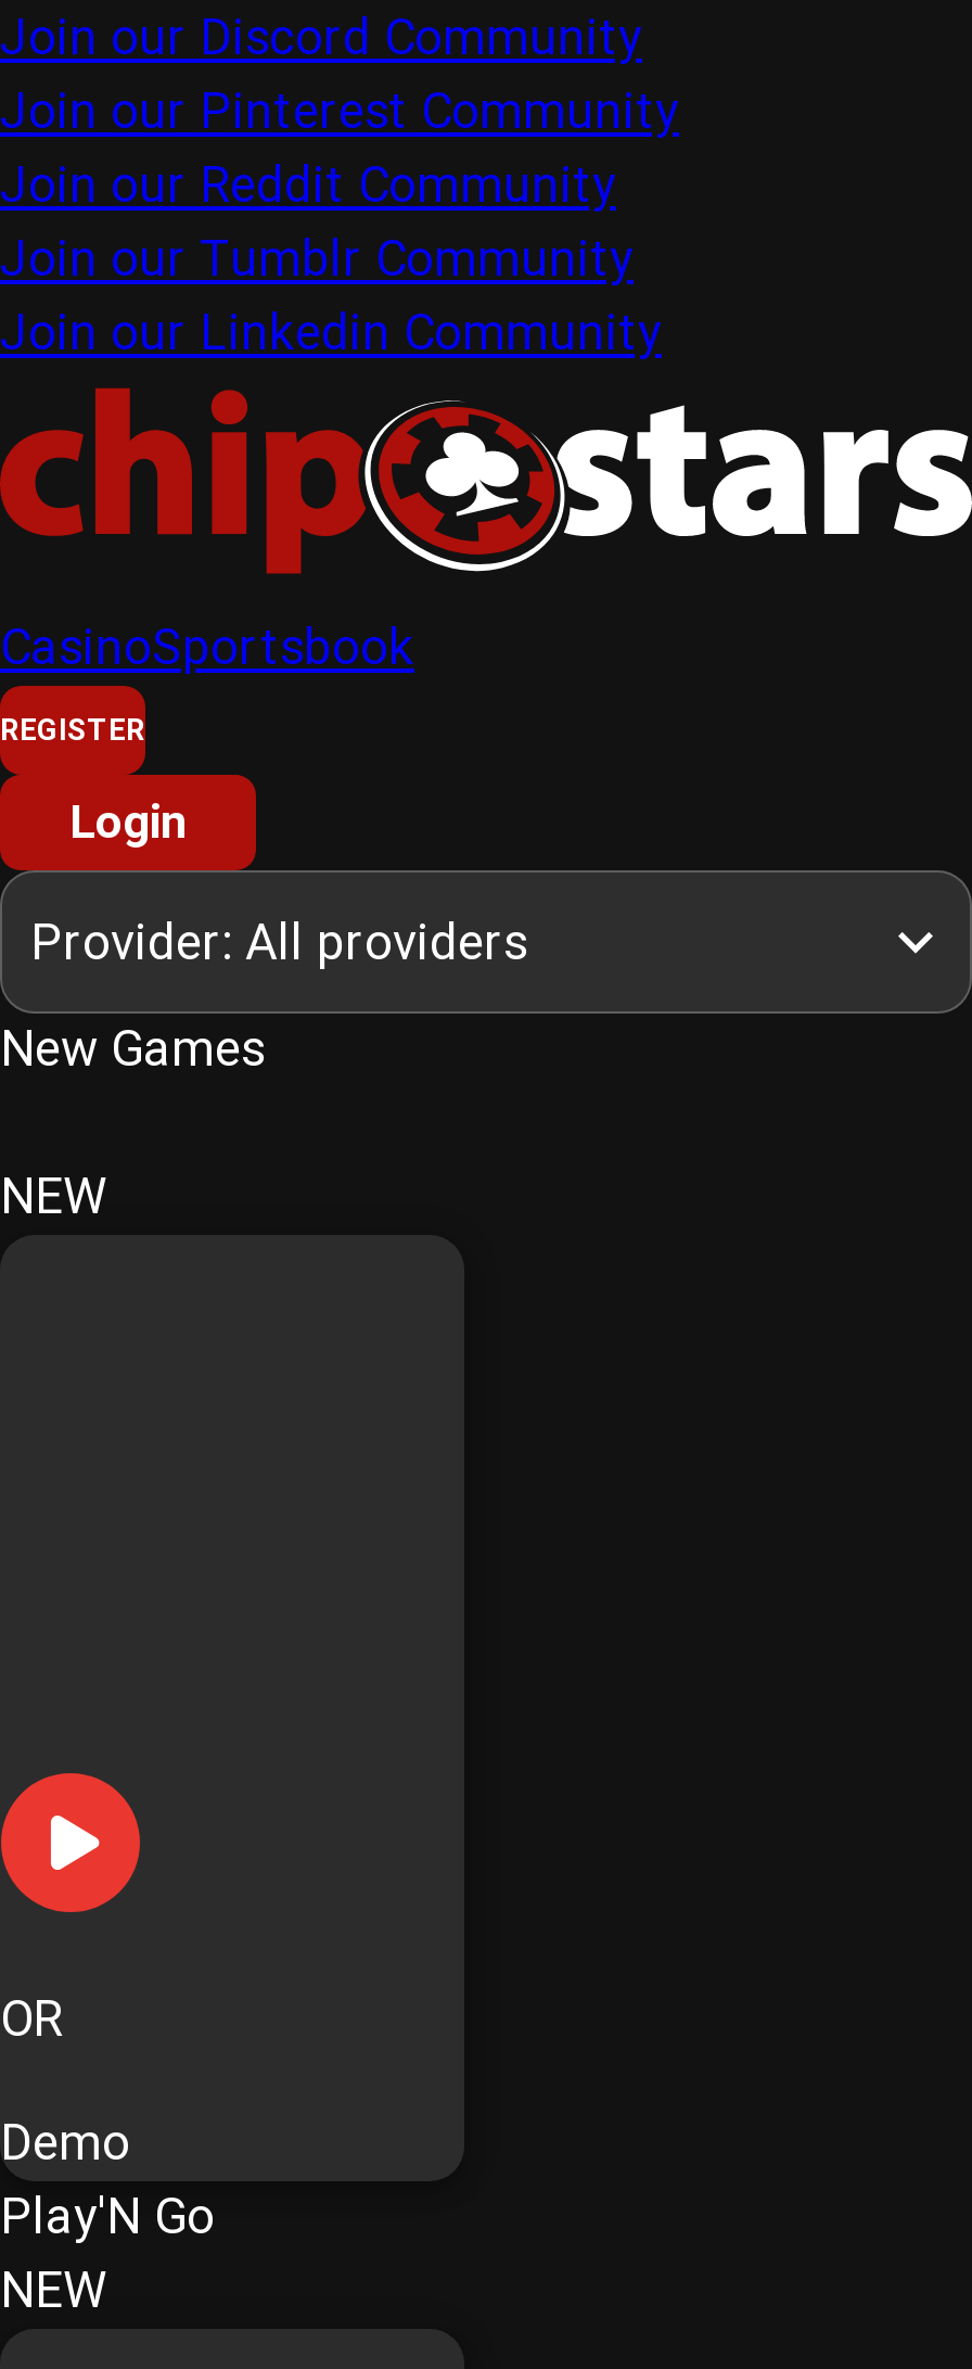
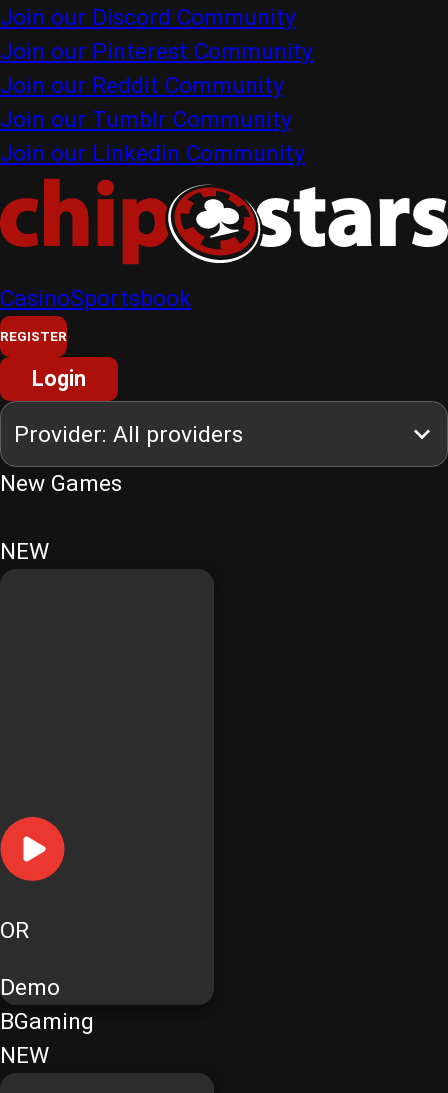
[0,2187,215,2246] Play'N Go -> [0,1008,94,1035] BGaming

